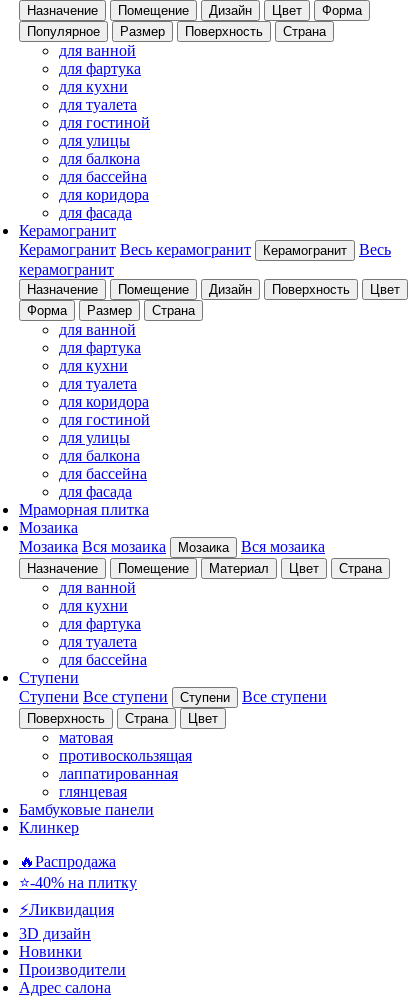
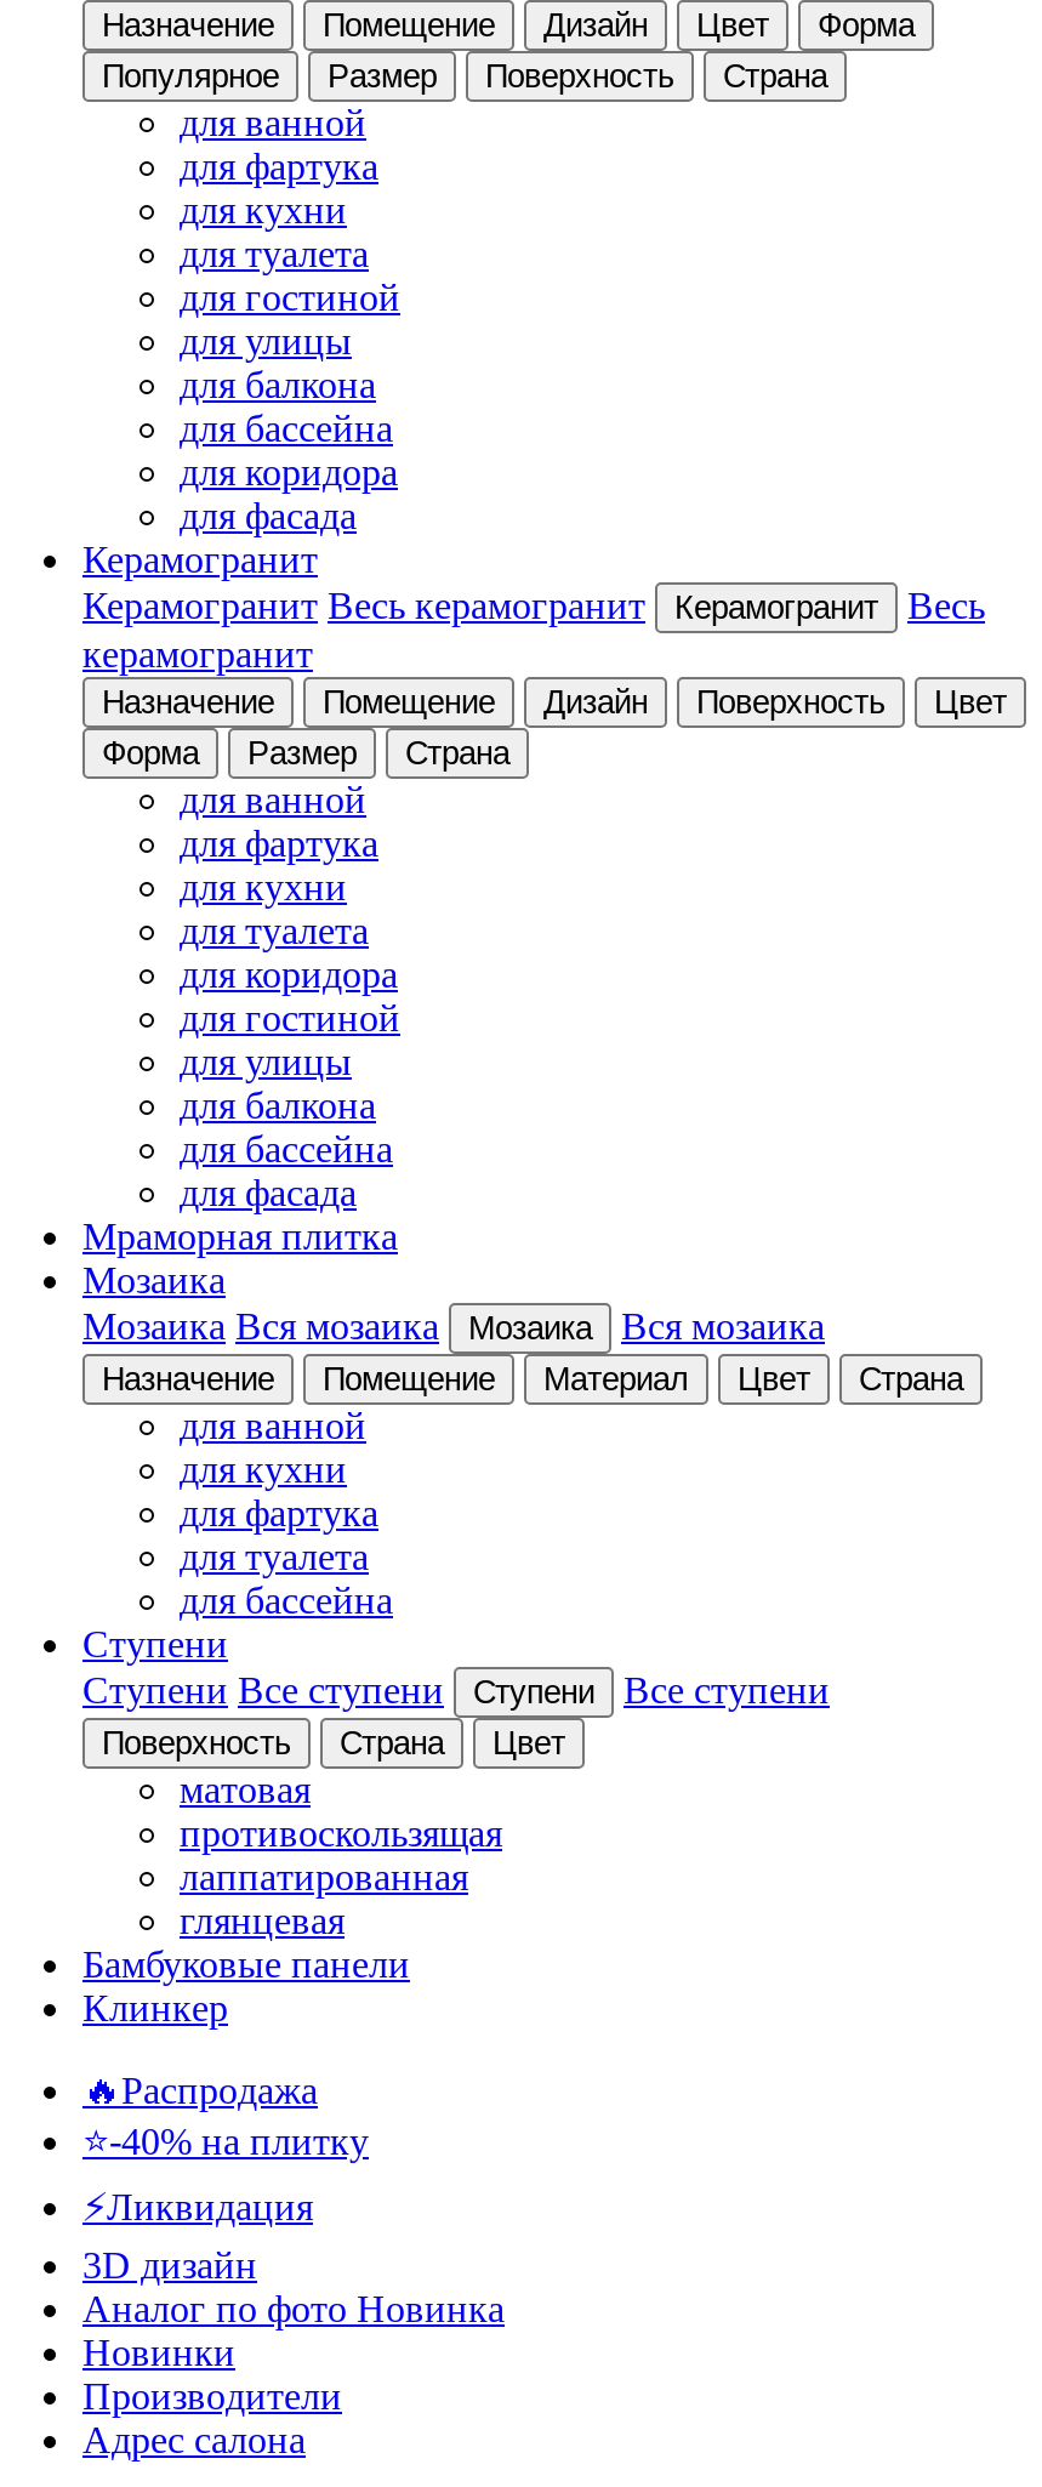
none -> [82,2288,505,2329] Аналог по фото Новинка

